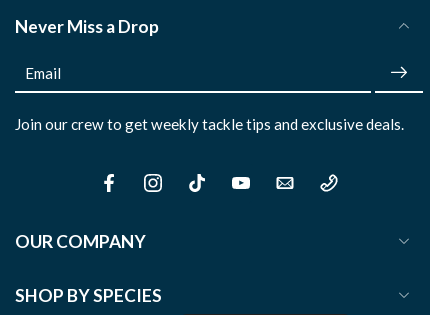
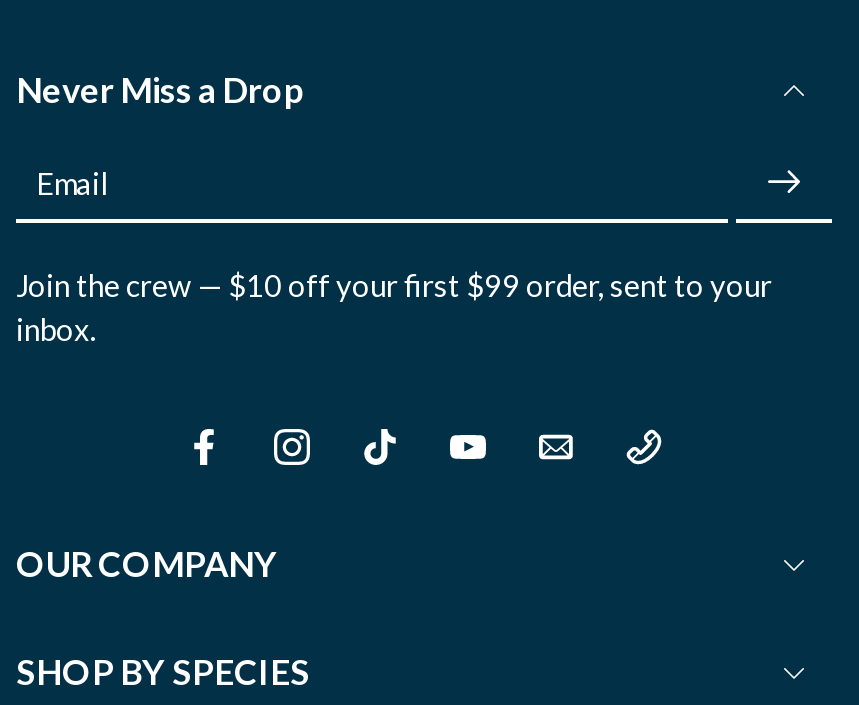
[15,115,404,133] Join our crew to get weekly tackle tips and exclusive deals. -> [16,267,772,347] Join the crew — $10 off your first $99 order, sent to your | inbox.

